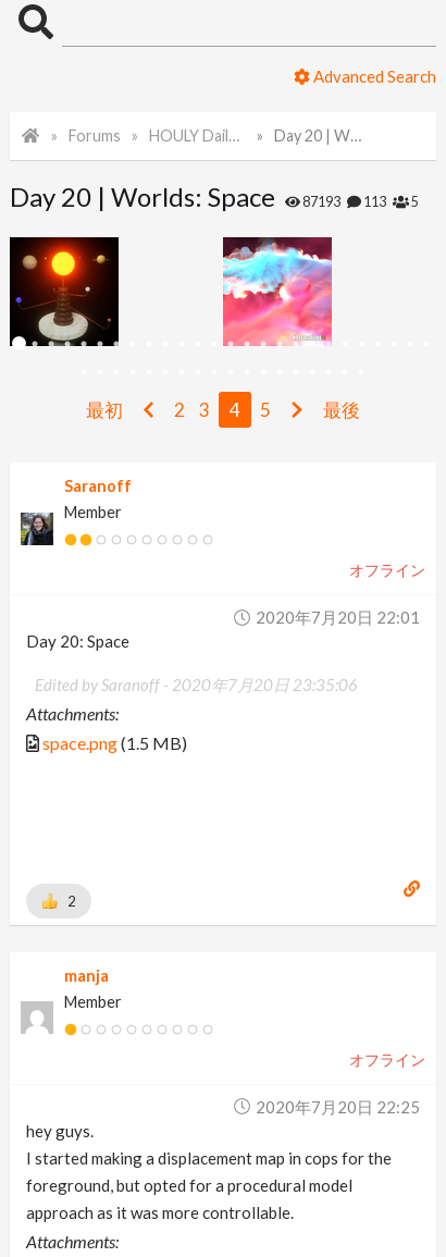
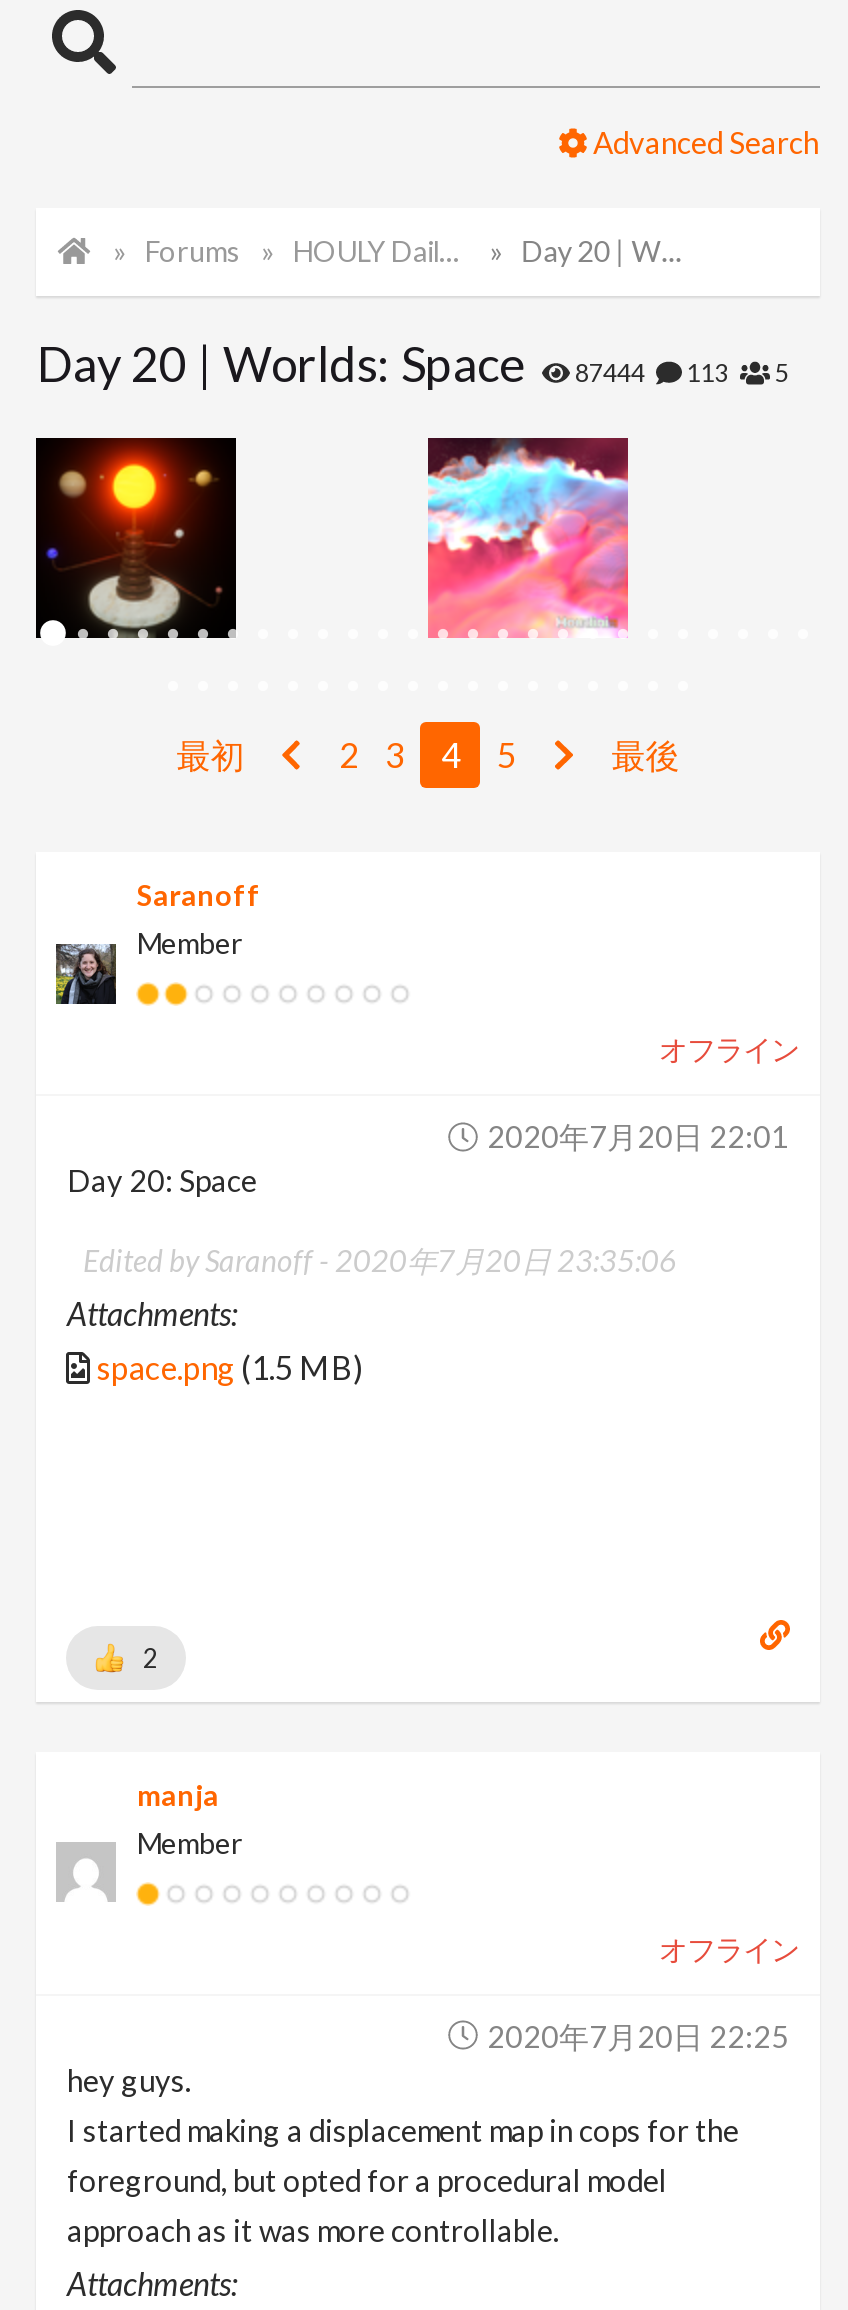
[301,194,347,210] 87193 -> [571,358,657,388] 87444

